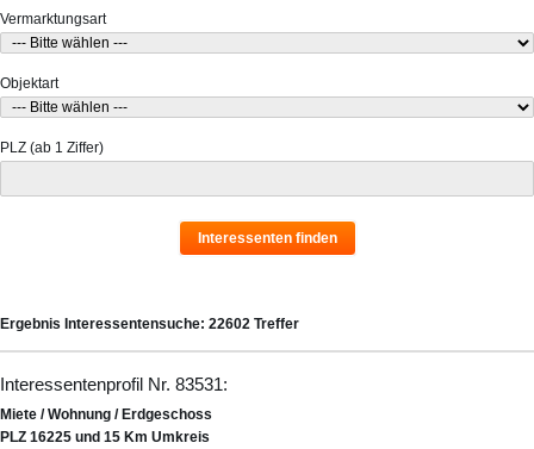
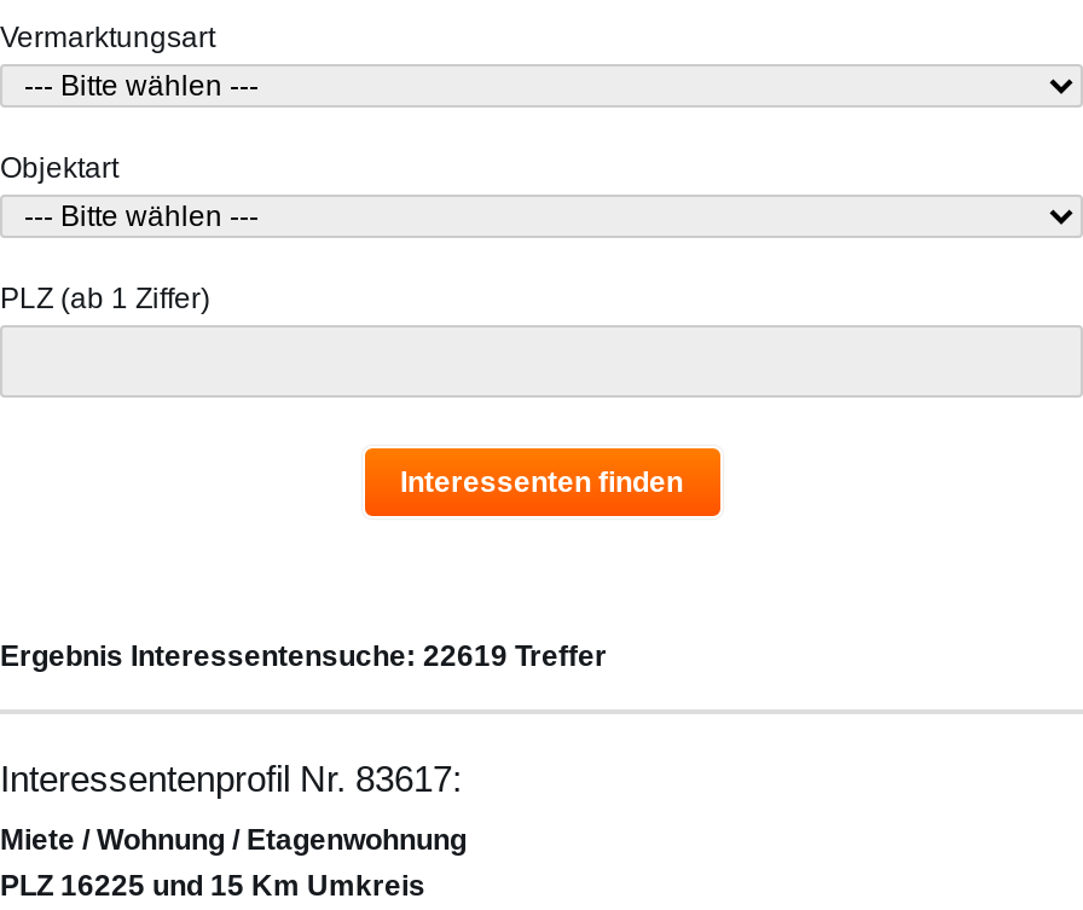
[0,316,299,332] Ergebnis Interessentensuche: 22602 Treffer -> [0,639,607,673] Ergebnis Interessentensuche: 22619 Treffer
[0,374,228,394] Interessentenprofil Nr. 83531: -> [0,758,462,799] Interessentenprofil Nr. 83617:
[0,406,212,423] Miete / Wohnung / Erdgeschoss -> [0,823,467,857] Miete / Wohnung / Etagenwohnung

